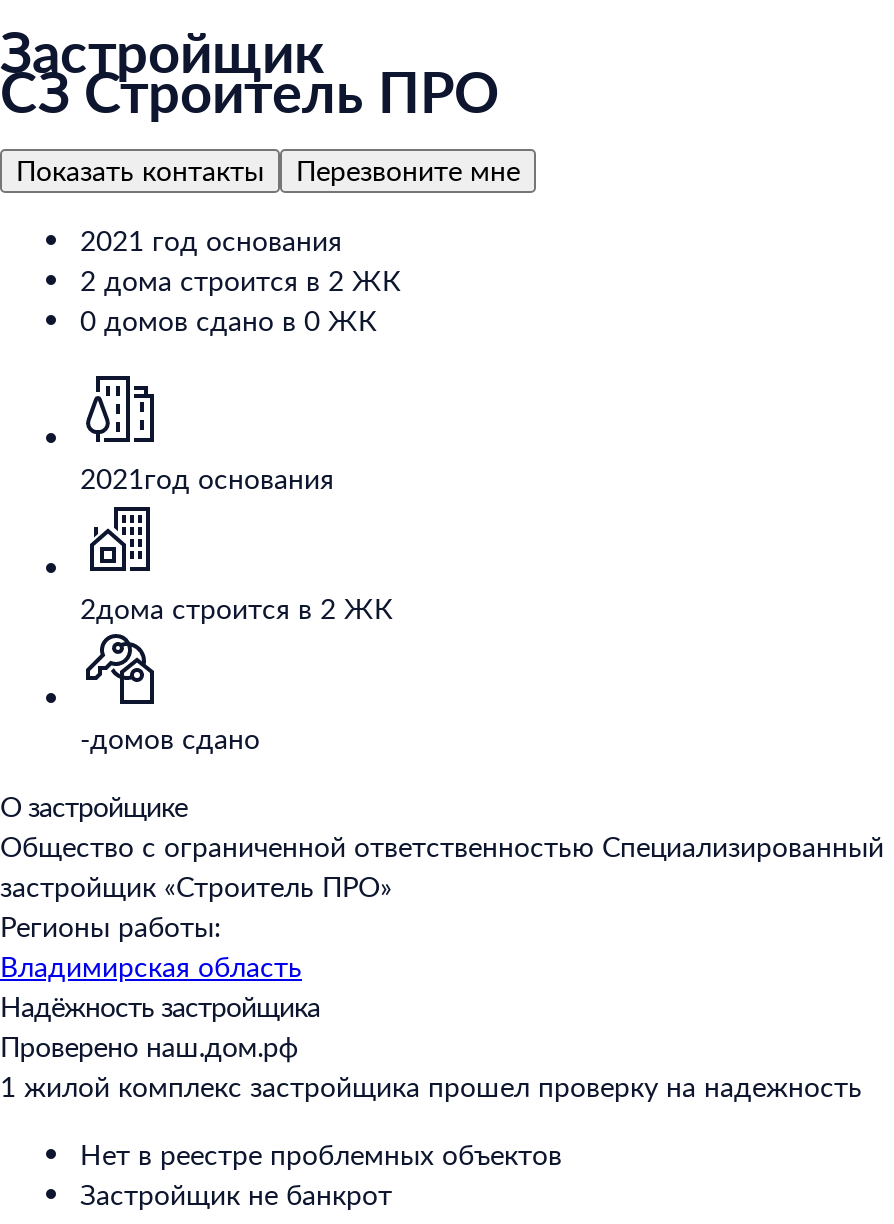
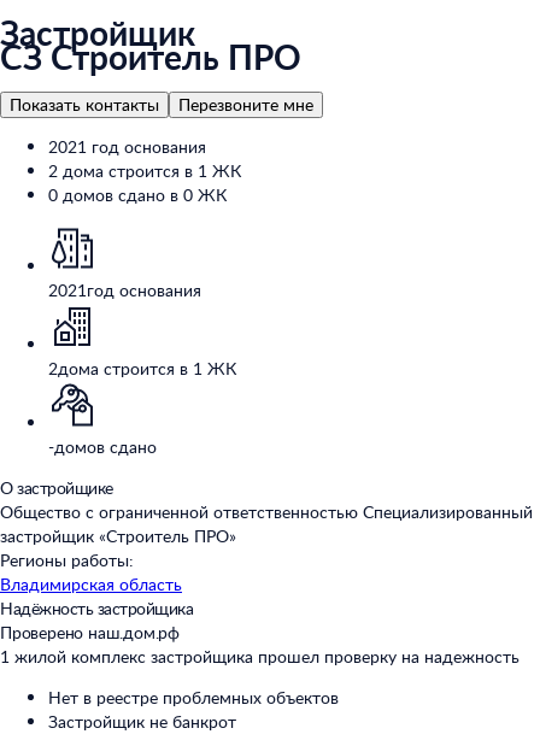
[80,260,400,298] 2 дома строится в 2 ЖК -> [48,158,241,181] 2 дома строится в 1 ЖК
[80,588,392,626] 2дома строится в 2 ЖК -> [48,356,236,379] 2дома строится в 1 ЖК

